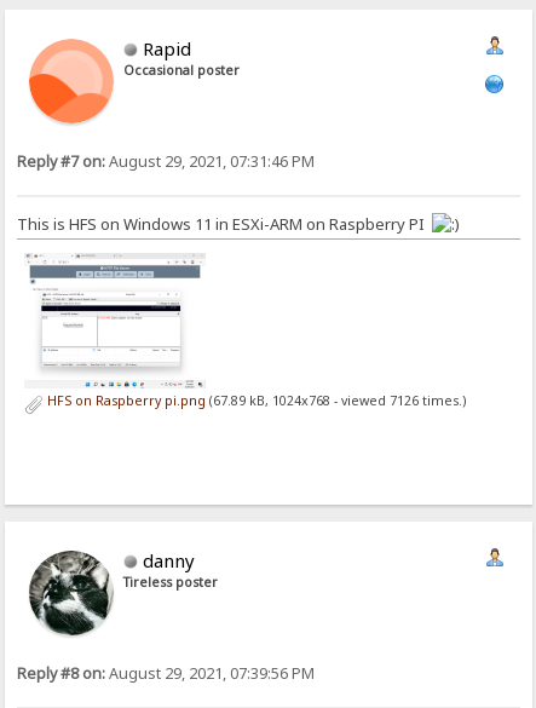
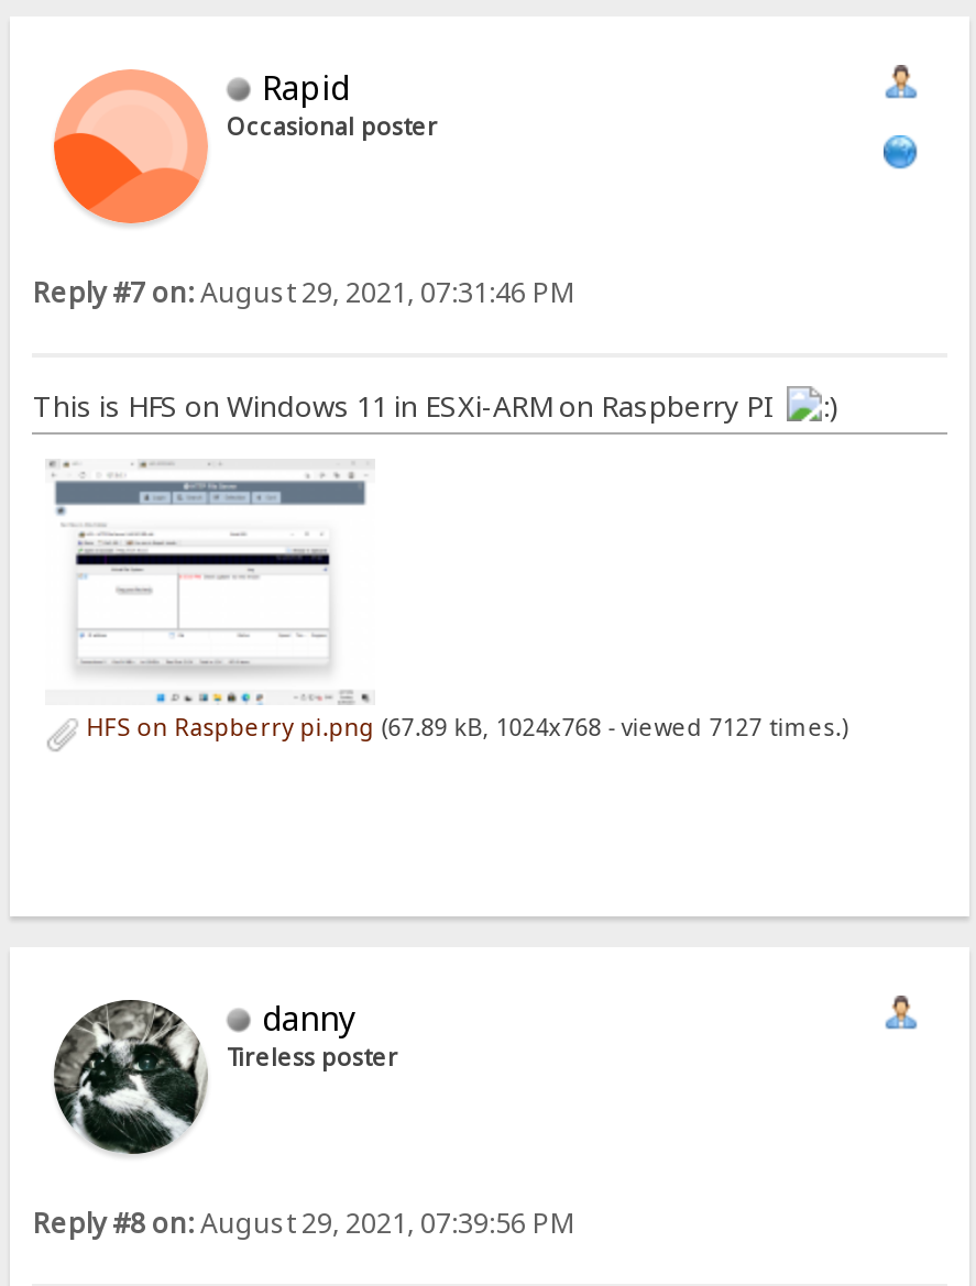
[43,392,466,409] HFS on Raspberry pi.png (67.89 kB, 1024x768 - viewed 7126 times.) -> [80,711,848,742] HFS on Raspberry pi.png (67.89 kB, 1024x768 - viewed 7127 times.)

